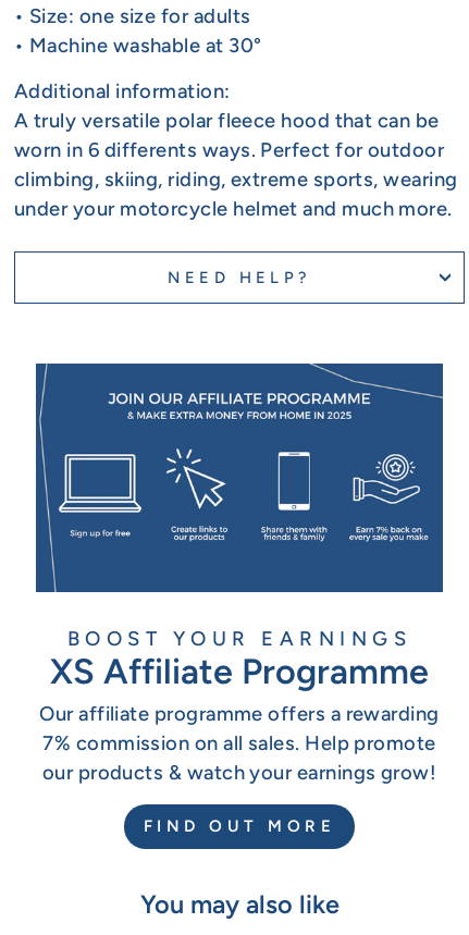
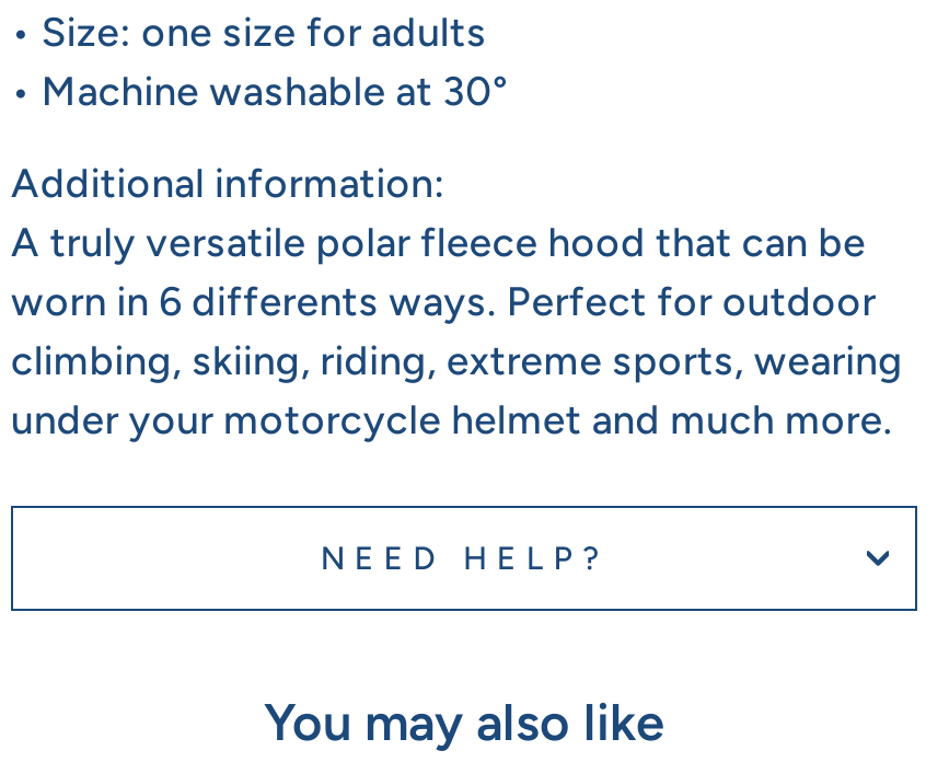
[35,362,444,836] [image] | BOOST YOUR EARNINGS | XS Affiliate Programme | Our affiliate programme offers a rewarding | 7% commission on all sales. Help promote | our products & watch your earnings grow! | FIND OUT MORE -> none

